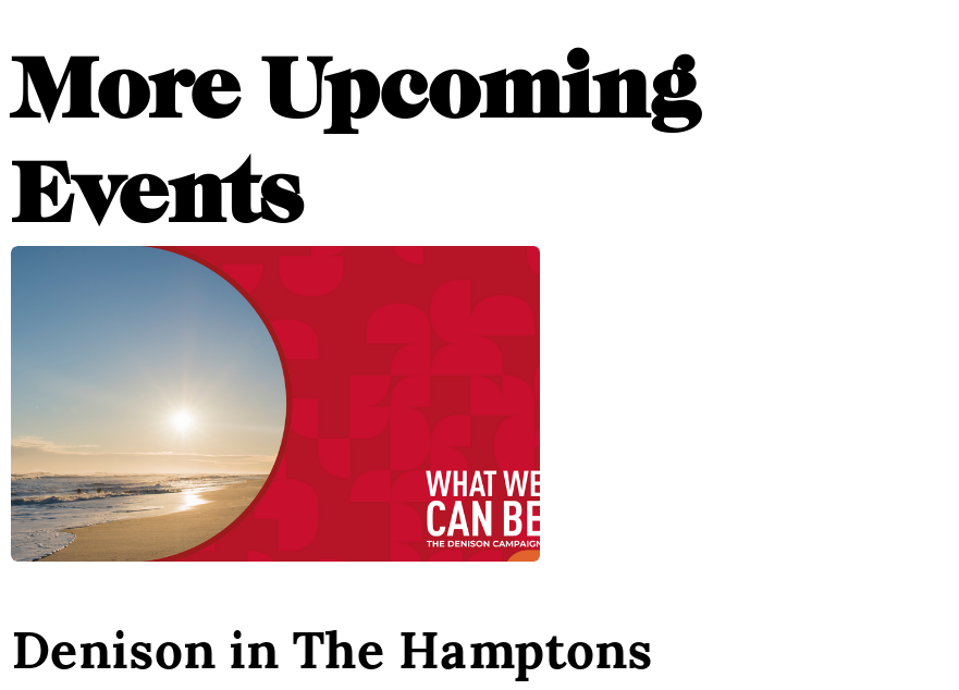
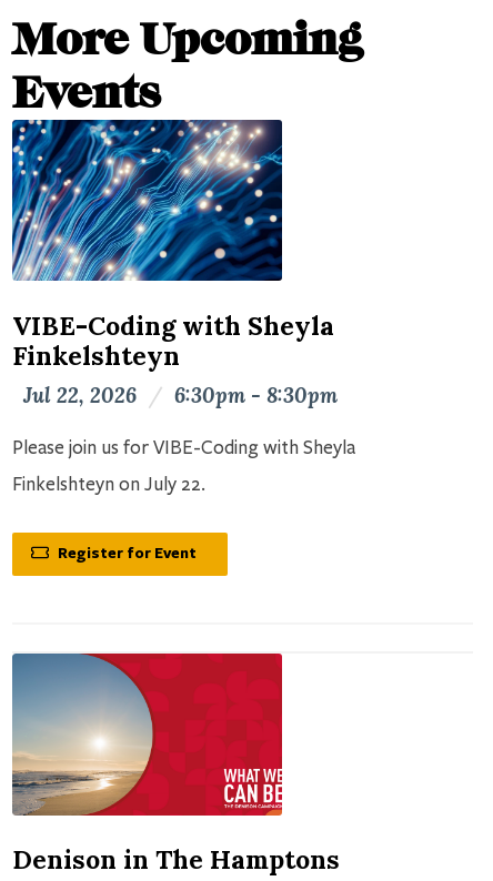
none -> [11,119,356,563] [image] | VIBE-Coding with Sheyla | Finkelshteyn | Jul 22, 2026 / 6:30pm - 8:30pm | Please join us for VIBE-Coding with Sheyla | Finkelshteyn on July 22. | Register for Event

